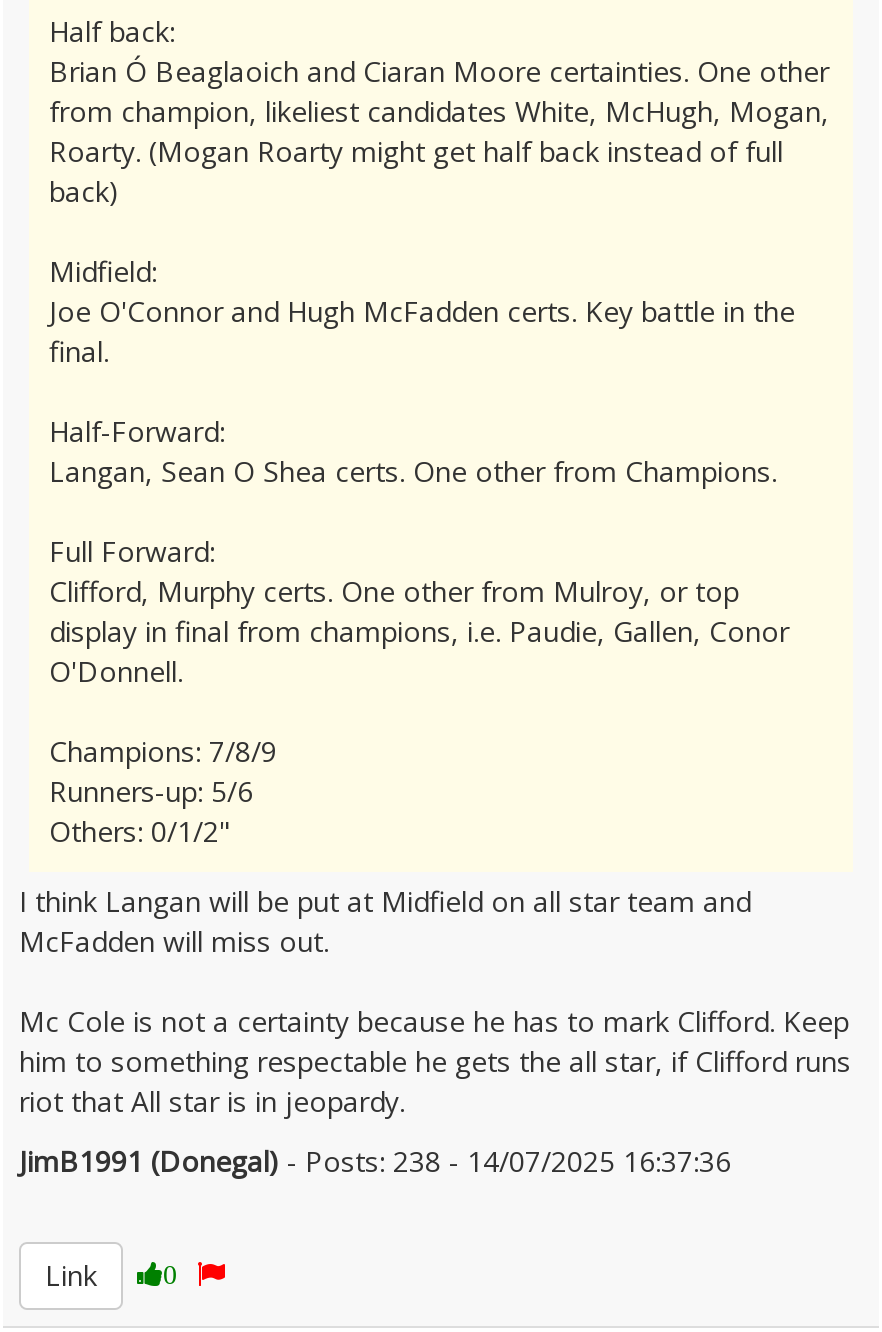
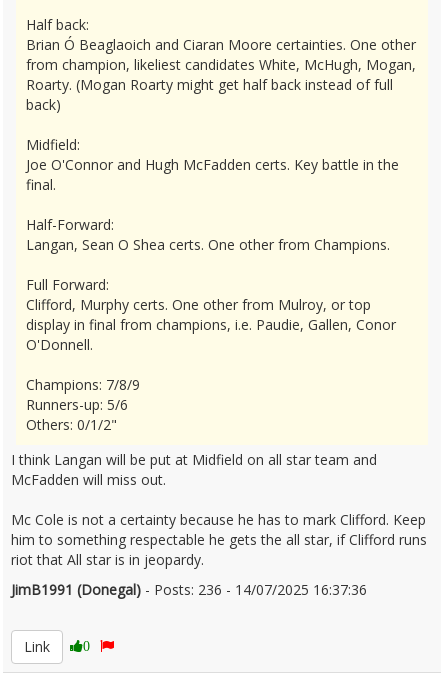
[19,1142,731,1180] JimB1991 (Donegal) - Posts: 238 - 14/07/2025 16:37:36 -> [11,580,367,599] JimB1991 (Donegal) - Posts: 236 - 14/07/2025 16:37:36

